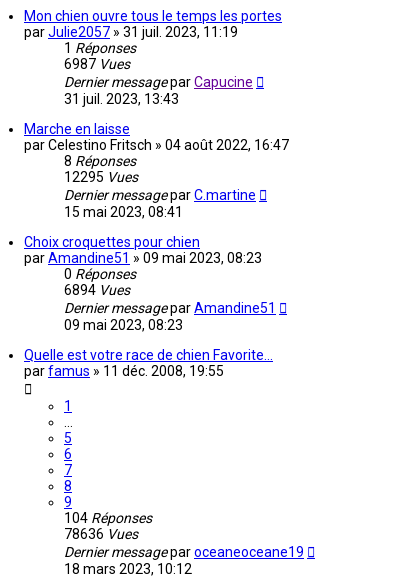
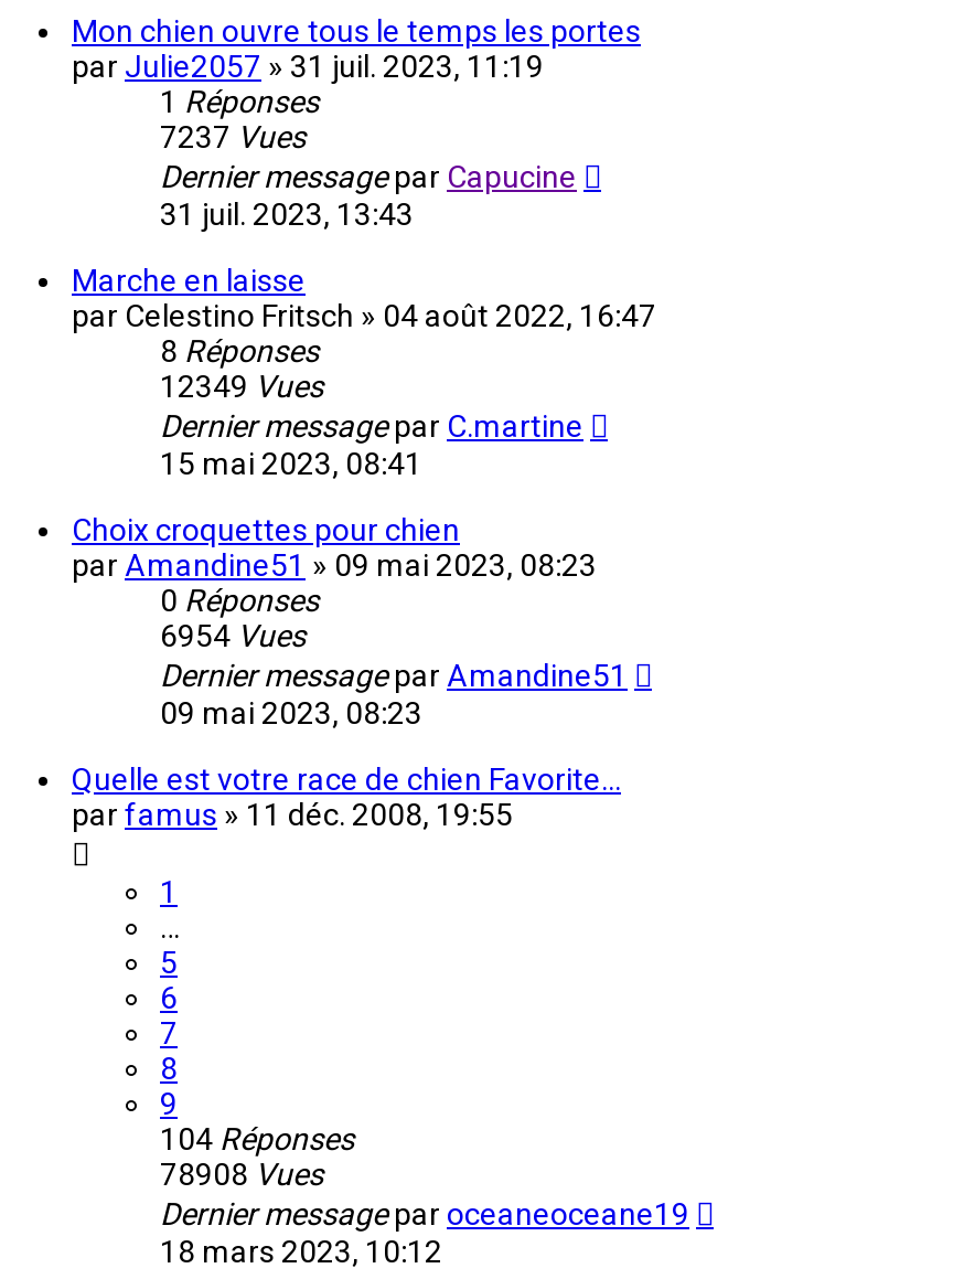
[64,56,130,72] 6987 Vues -> [160,119,306,155] 7237 Vues
[64,169,138,185] 12295 Vues -> [160,369,323,404] 12349 Vues
[64,282,130,298] 6894 Vues -> [160,618,306,654] 6954 Vues
[64,526,138,542] 78636 Vues -> [160,1157,323,1192] 78908 Vues

